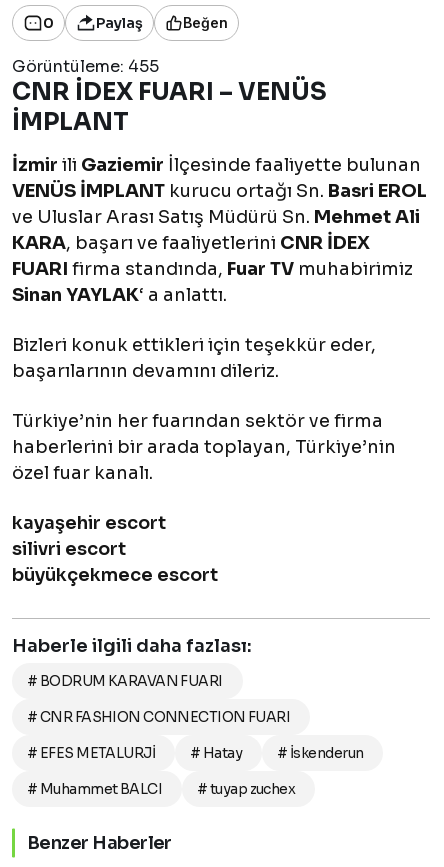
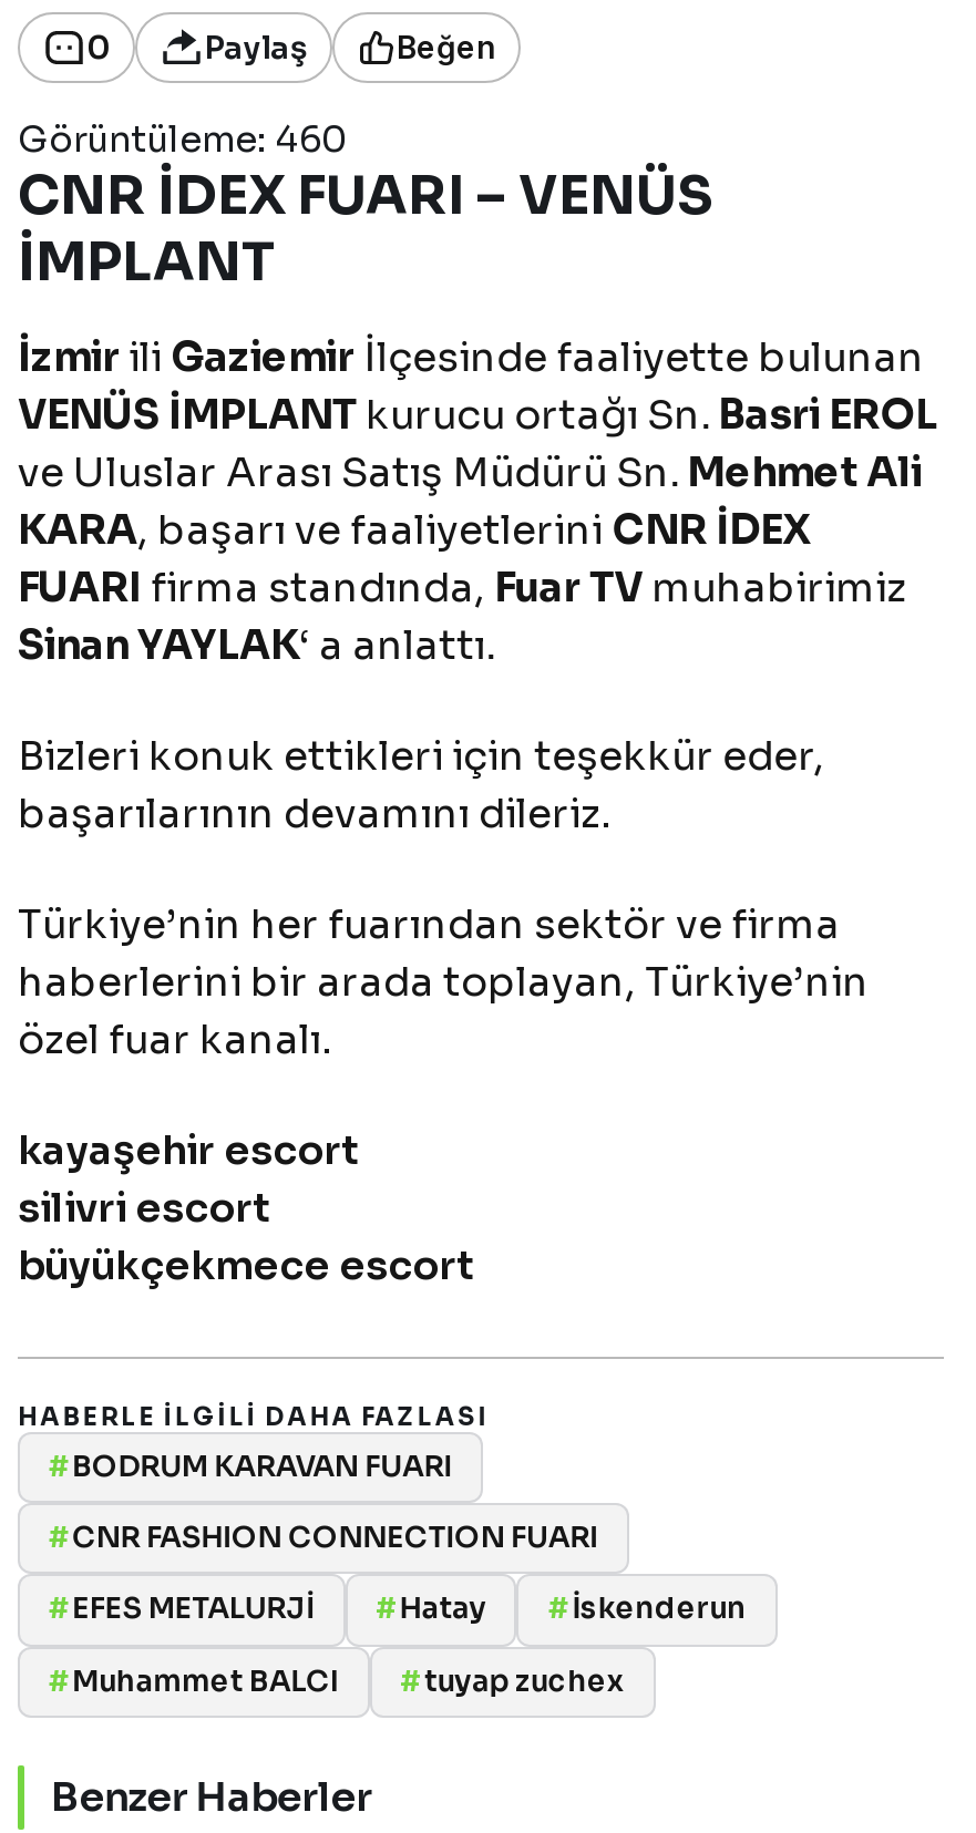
[12,56,159,77] Görüntüleme: 455 -> [18,116,348,162] Görüntüleme: 460
[12,635,363,798] Haberle ilgili daha fazlası: | # BODRUM KARAVAN FUARI | # CNR FASHION CONNECTION FUARI | # EFES METALURJİ | # Hatay | # İskenderun | # Muhammet BALCI | # tuyap zuchex -> [18,1400,746,1700] HABERLE ILGILI DAHA FAZLASI | #BODRUM KARAVAN FUARI | #CNR FASHION CONNECTION FUARI | #EFES METALURJİ | #Hatay | #İskenderun | #Muhammet BALCI | #tuyap zuchex

